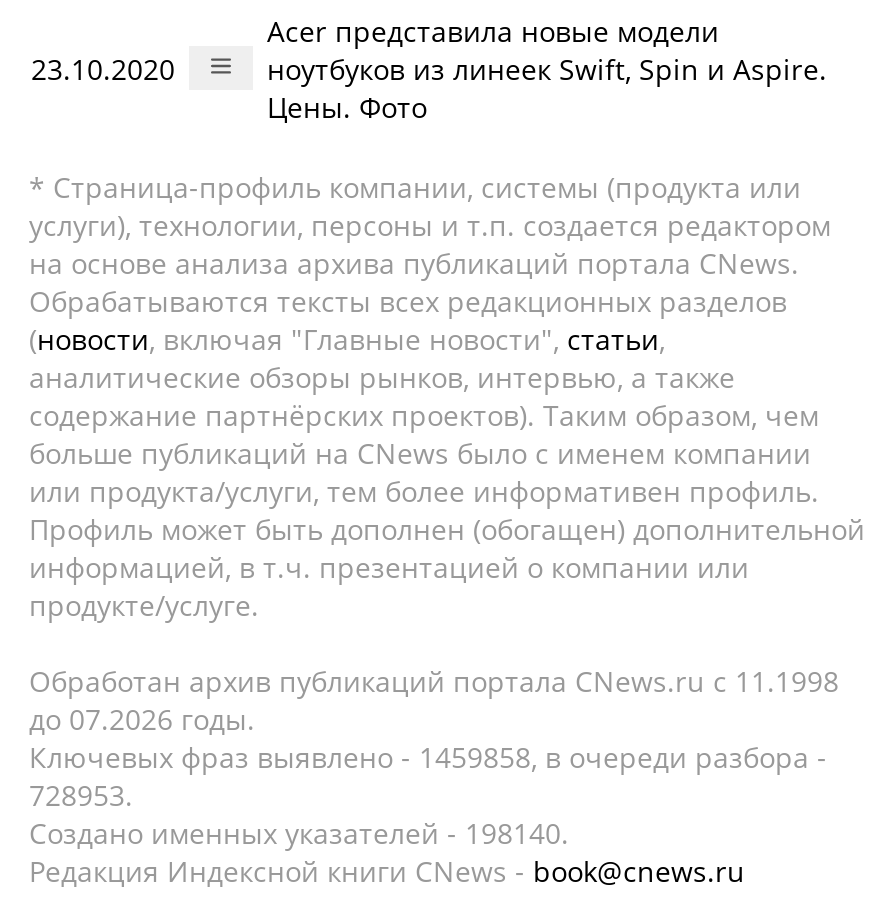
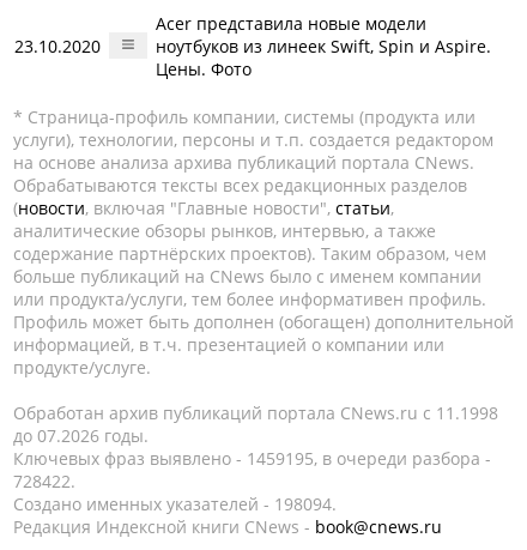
[29,738,827,776] Ключевых фраз выявлено - 1459858, в очереди разбора - -> [13,447,491,470] Ключевых фраз выявлено - 1459195, в очереди разбора -
[29,776,133,814] 728953. -> [13,470,75,492] 728422.
[29,814,569,852] Создано именных указателей - 198140. -> [13,492,337,515] Создано именных указателей - 198094.

